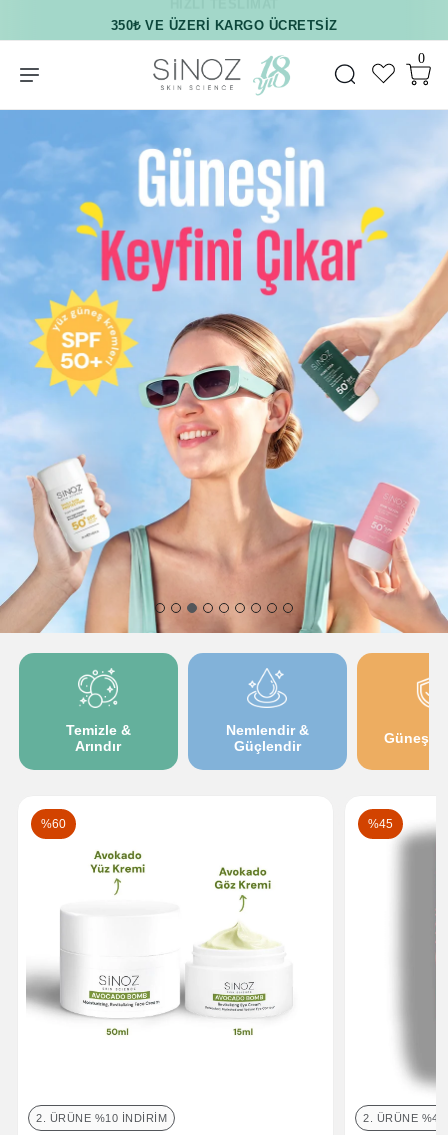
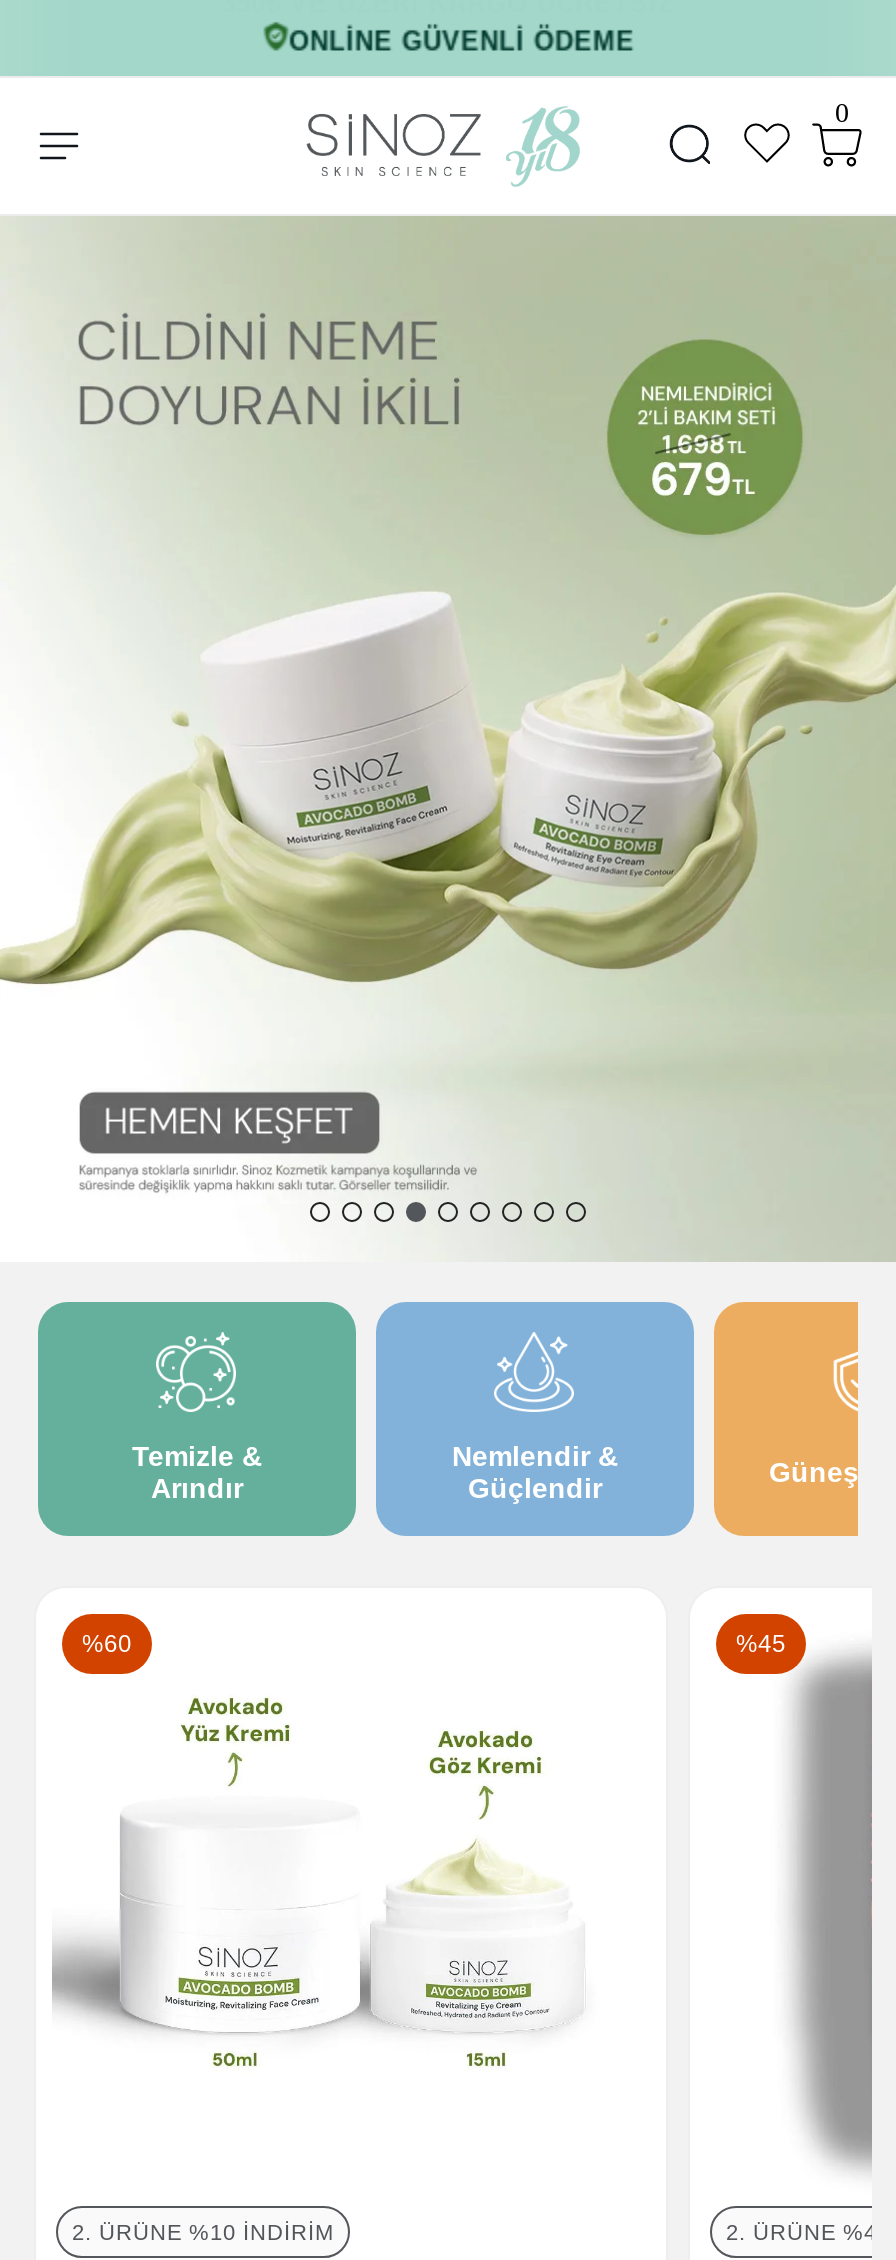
[110,15,337,30] 350₺ VE ÜZERI KARGO ÜCRETSIZ -> [289,26,635,56] ONLINE GÜVENLI ÖDEME
[3,109,445,634] [image] -> [6,214,890,1262] [image]

